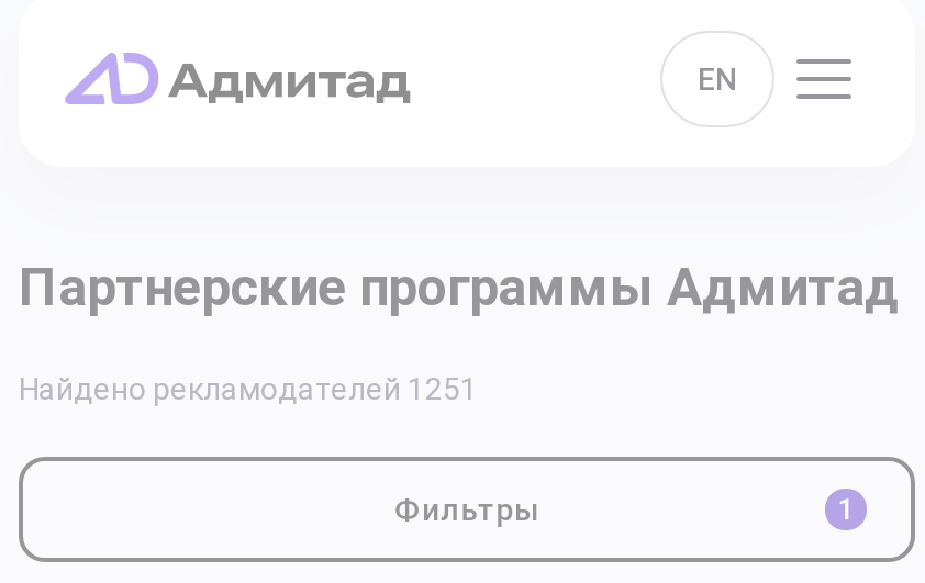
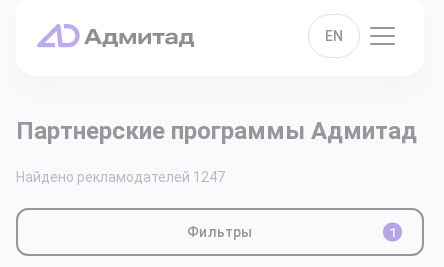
[19,371,478,406] Найдено рекламодателей 1251 -> [16,169,225,185] Найдено рекламодателей 1247

